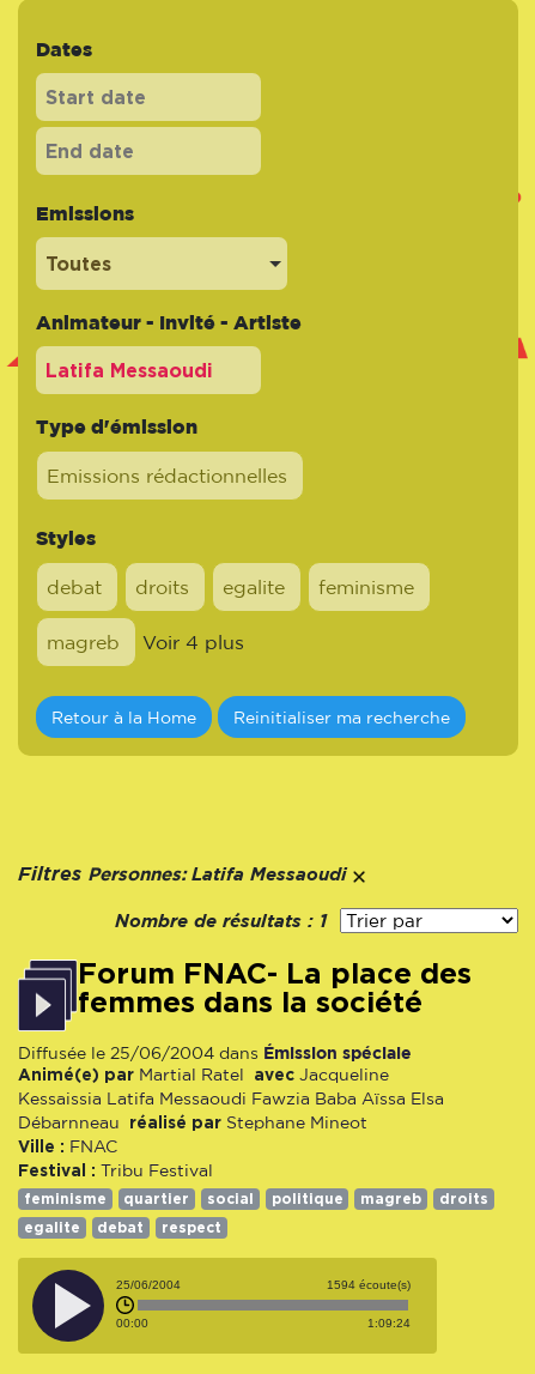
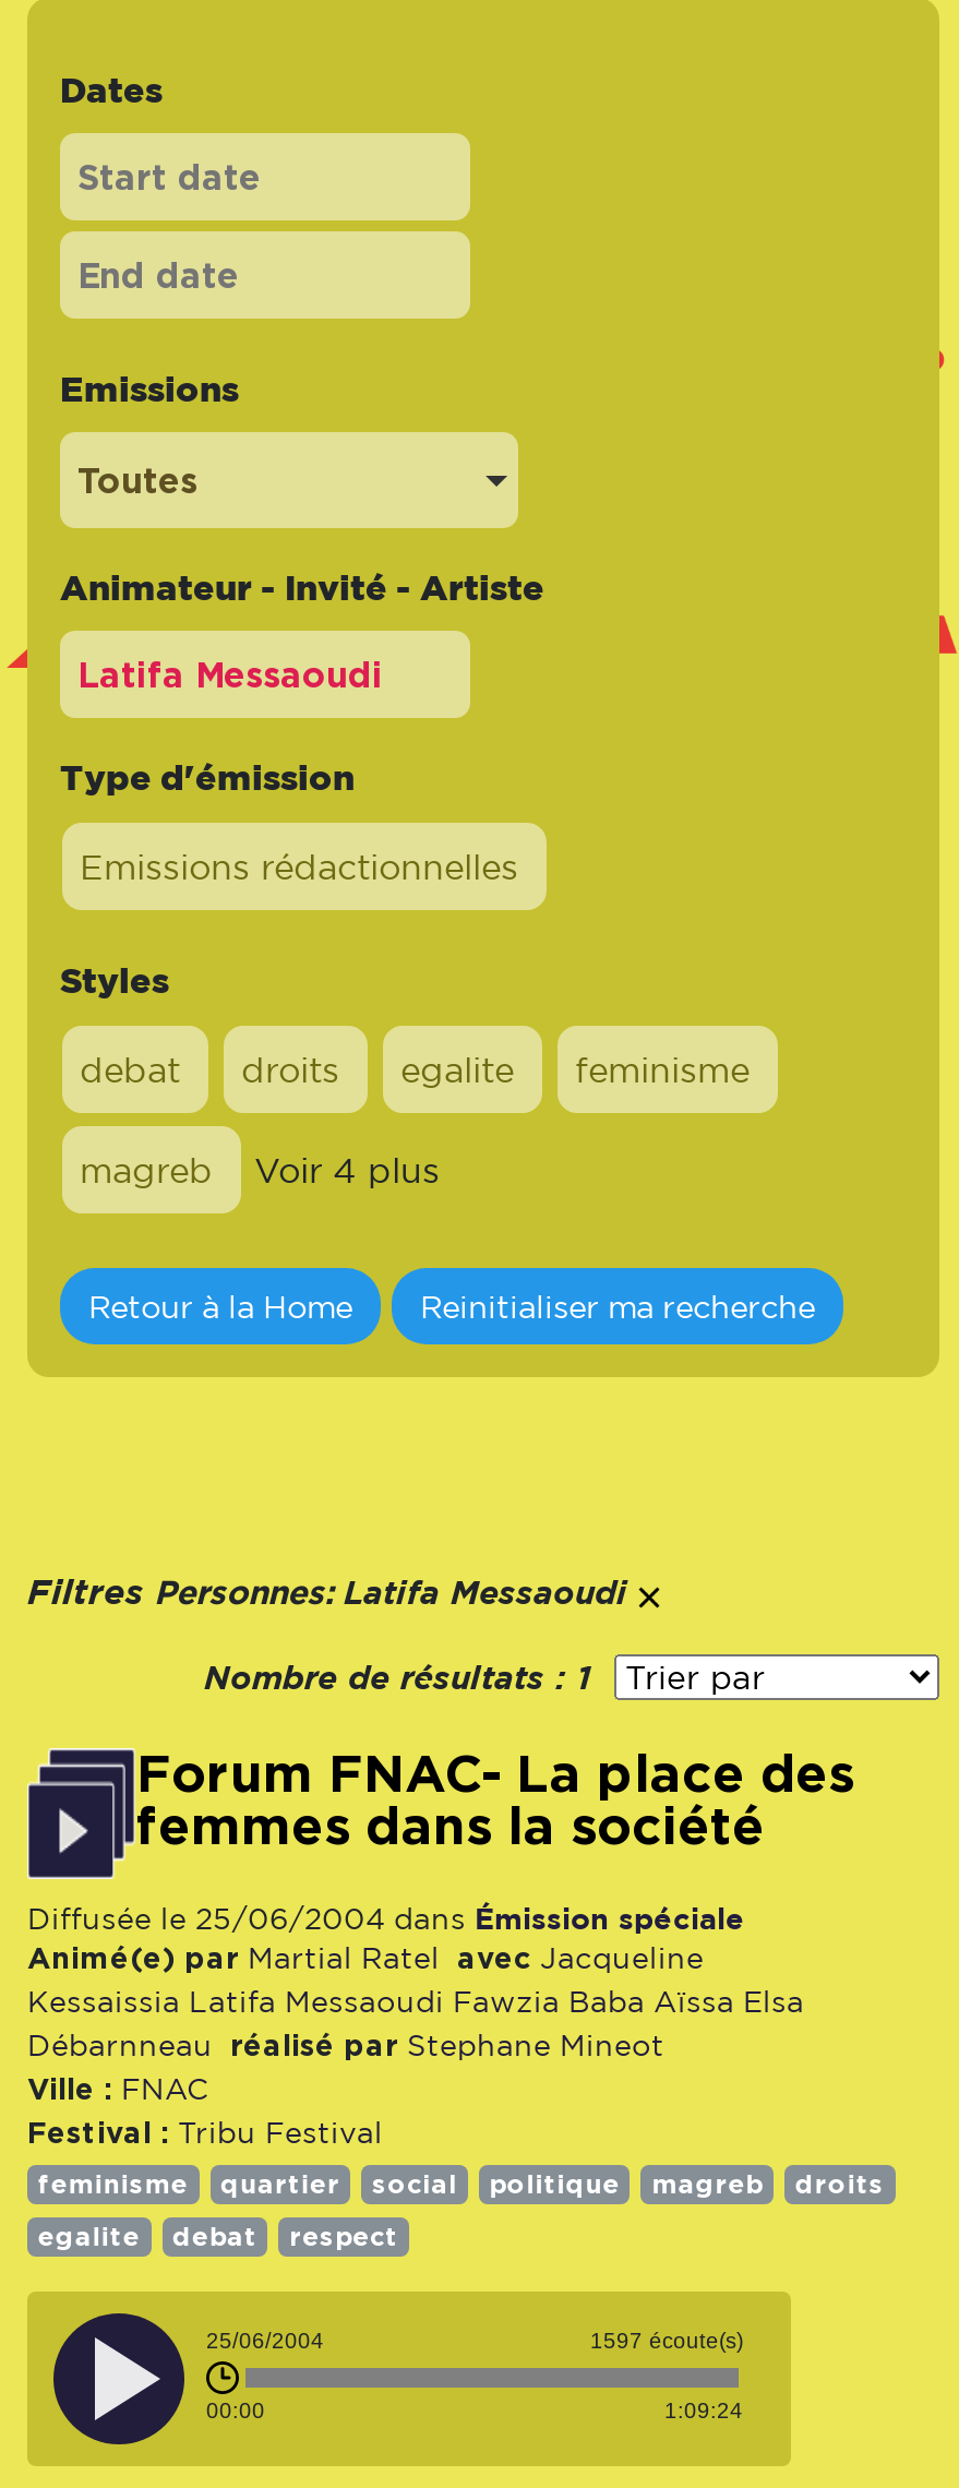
[327,1278,411,1291] 1594 écoute(s) -> [590,2328,743,2352] 1597 écoute(s)

